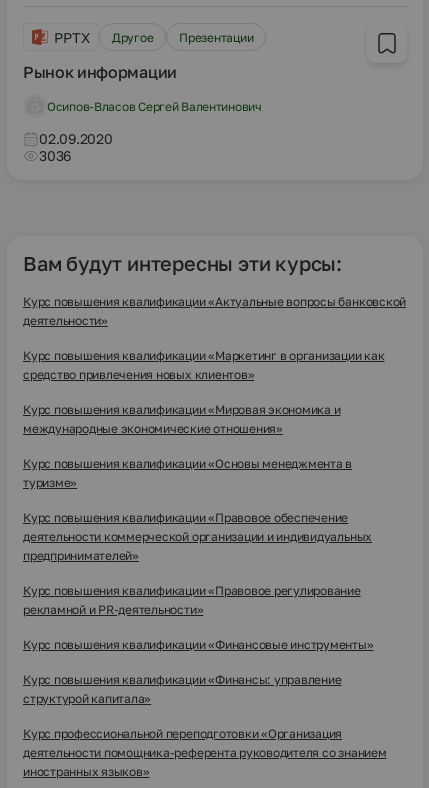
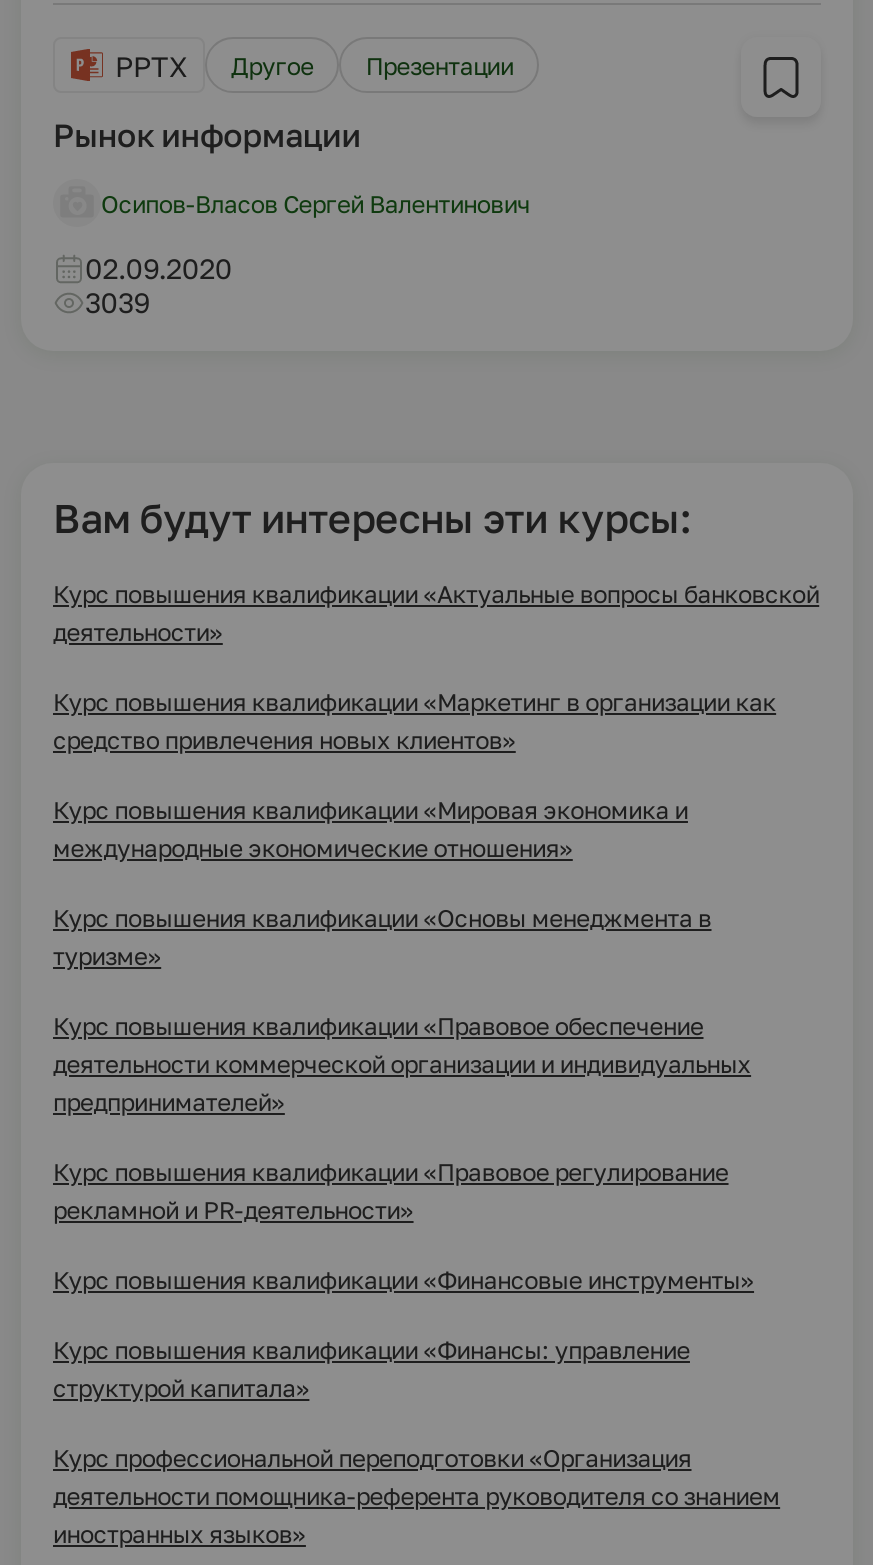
[39,147,71,164] 3036 -> [85,285,149,319] 3039

